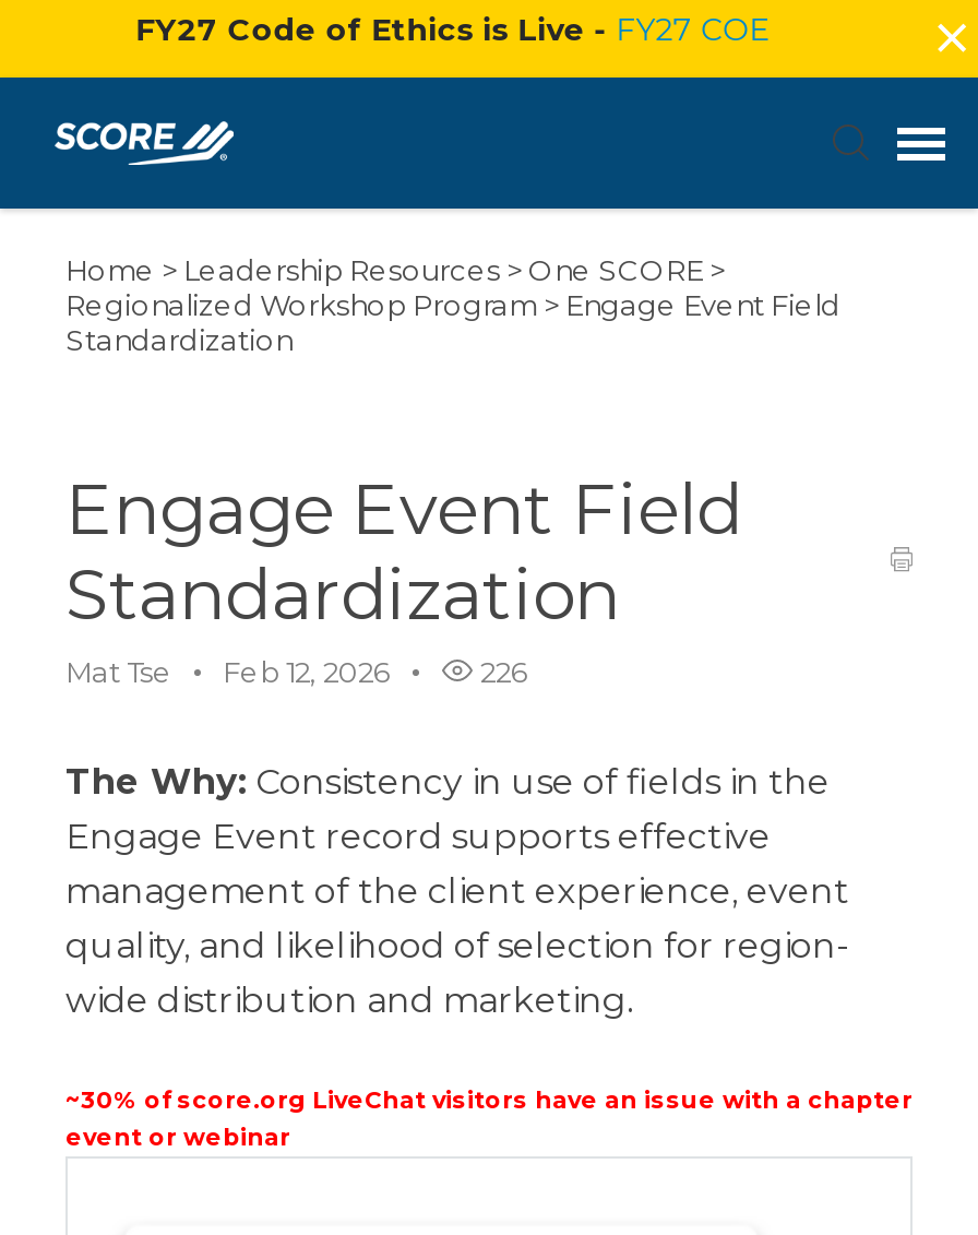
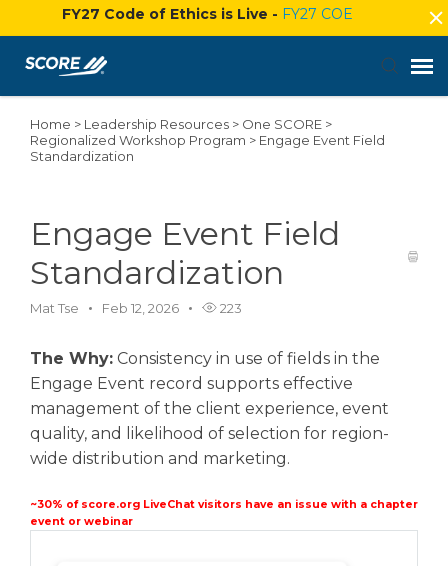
[474,654,528,689] 226 -> [217,300,242,316] 223

